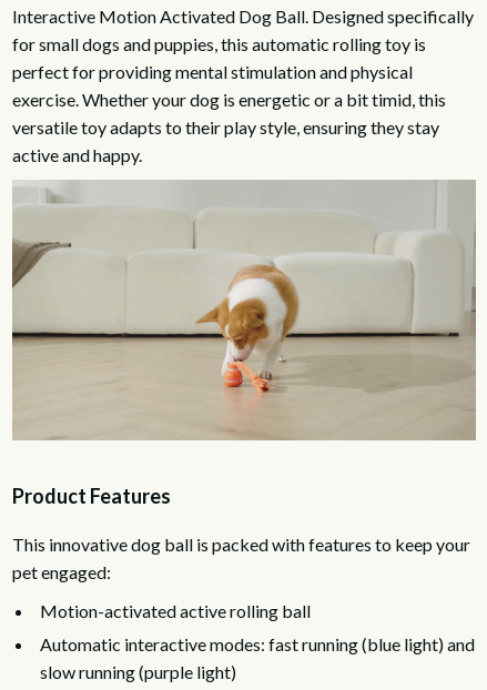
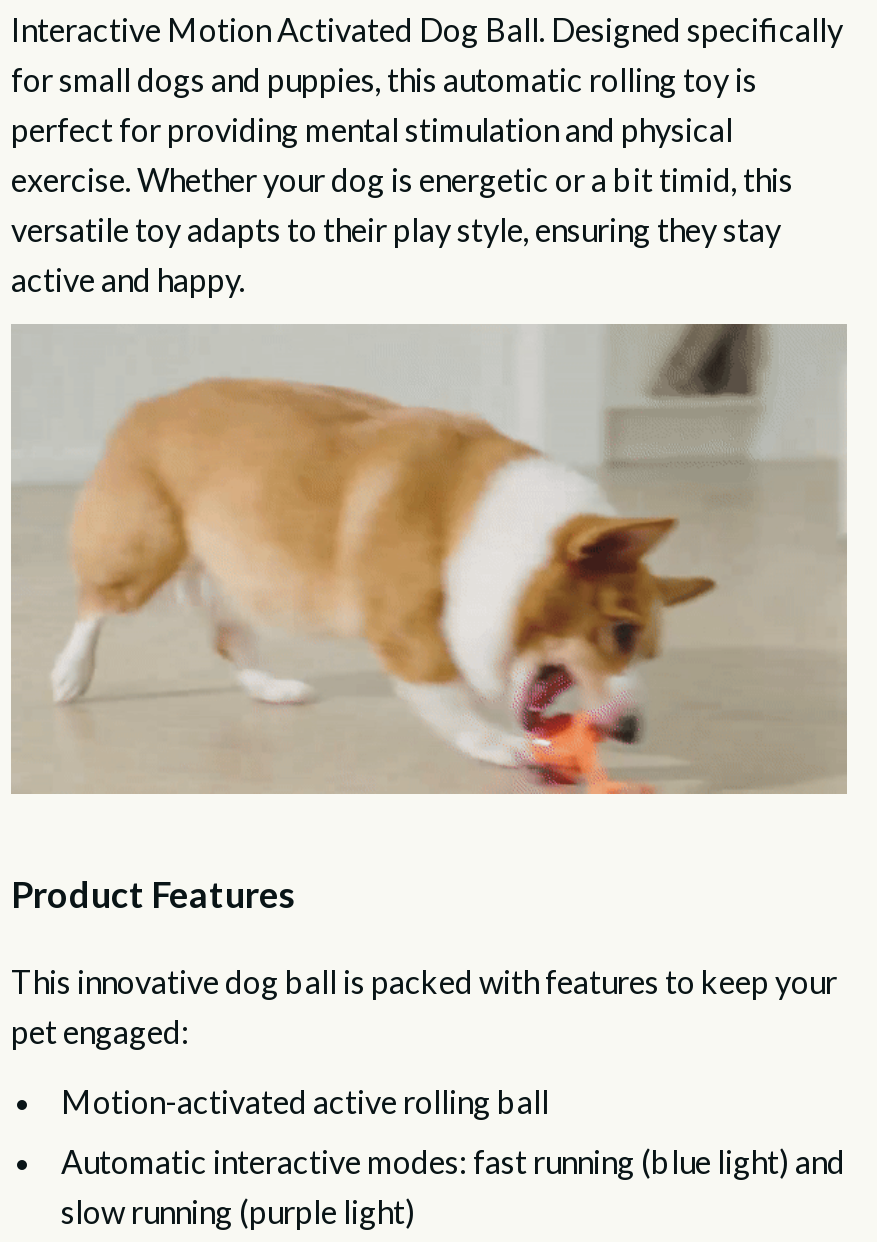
[11,181,476,440] [image] -> [13,324,845,794] [image]

